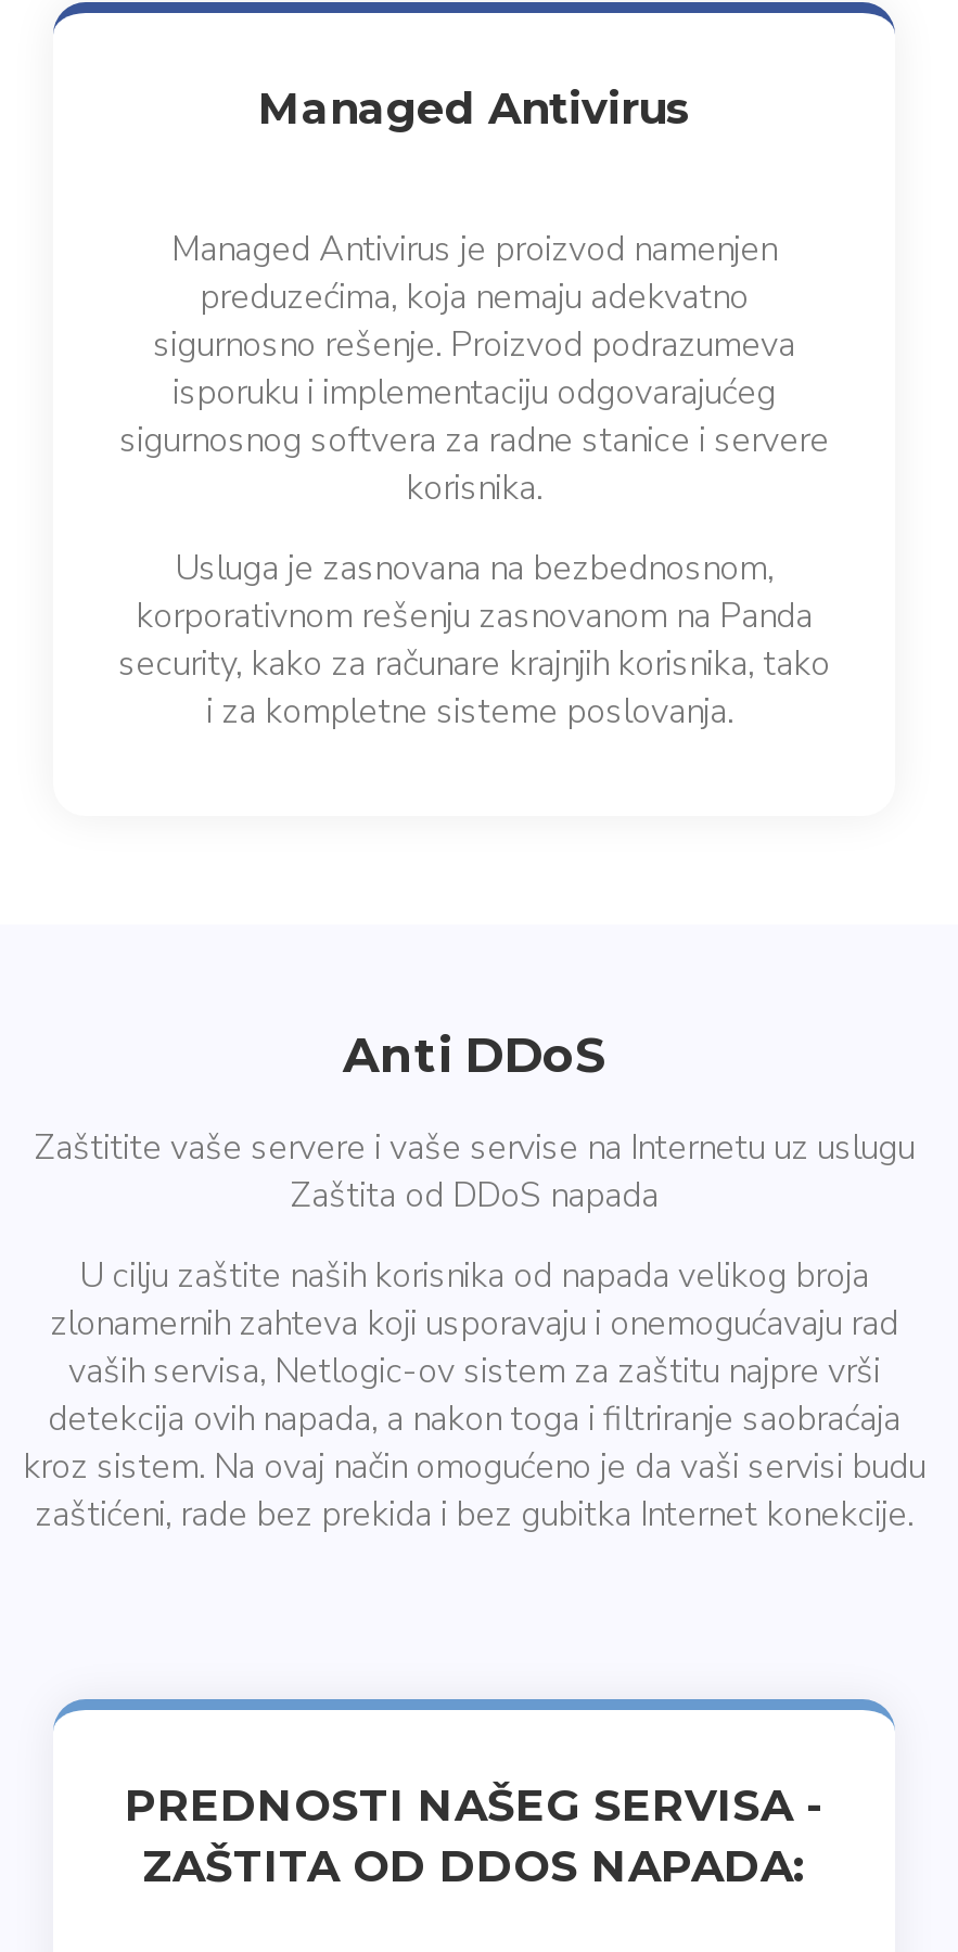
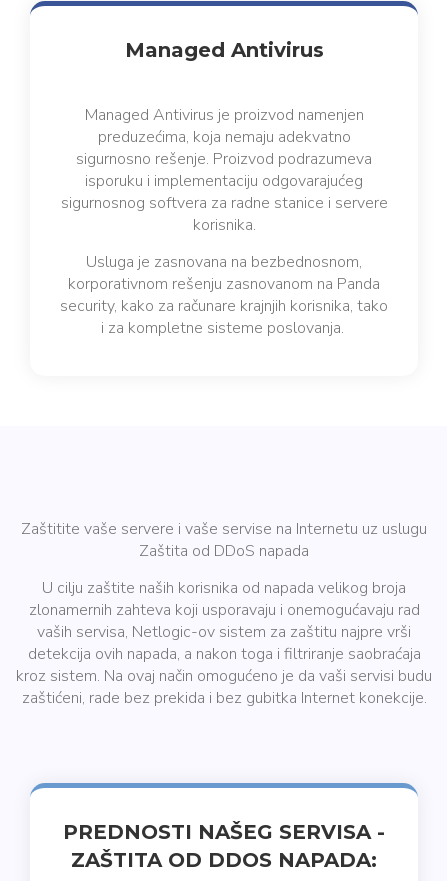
[343,1027,605,1085] Anti DDoS -> none

